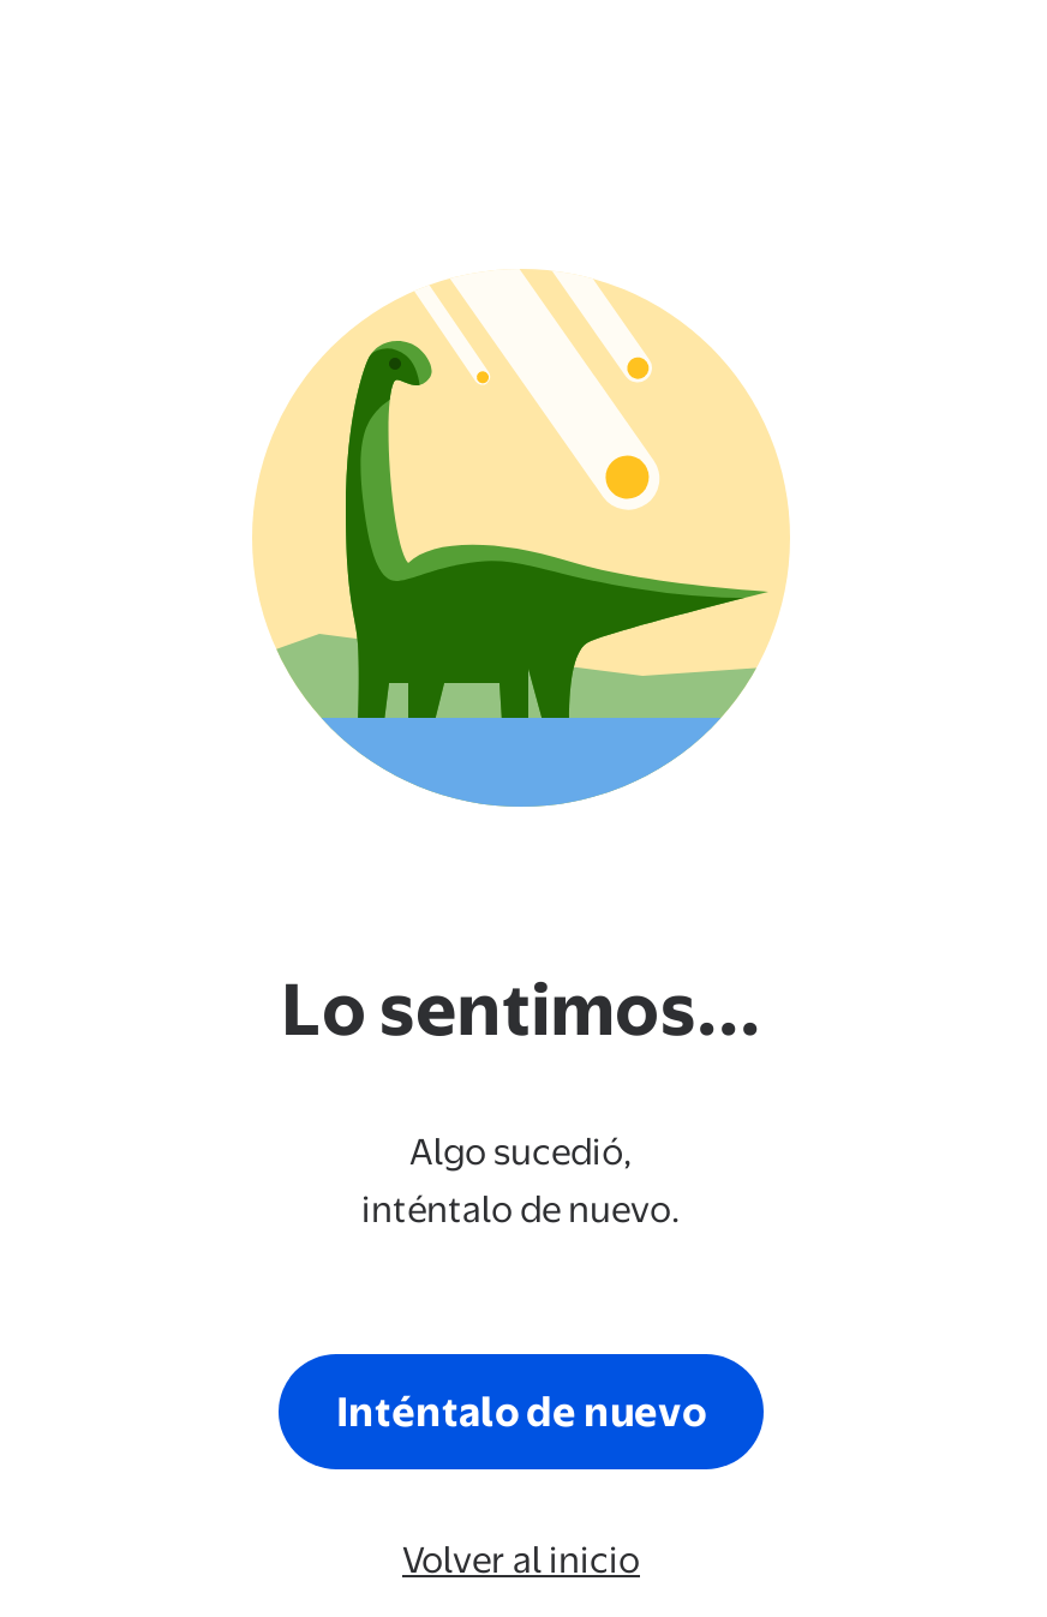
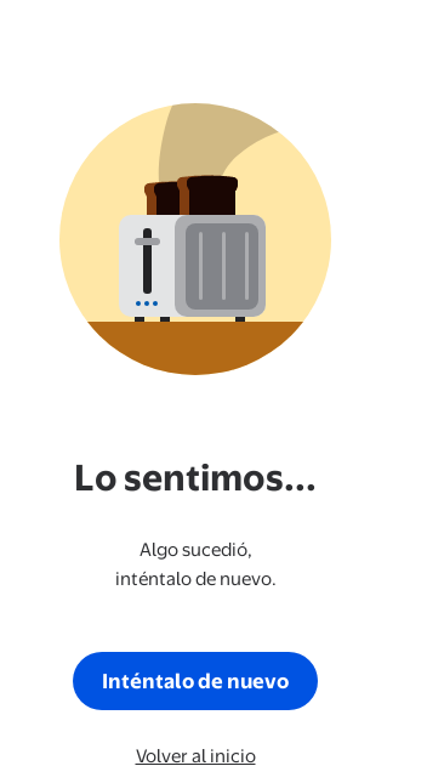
[276,271,766,809] [image] -> [73,103,315,376] [image]

